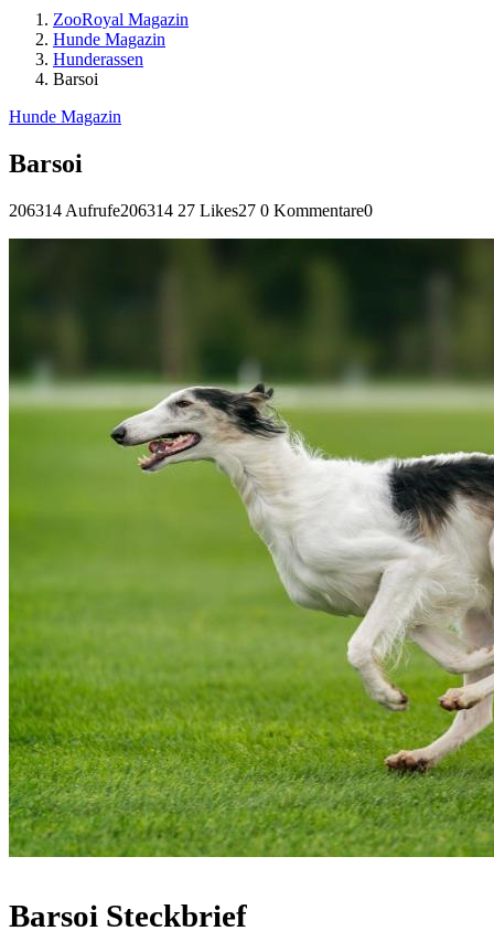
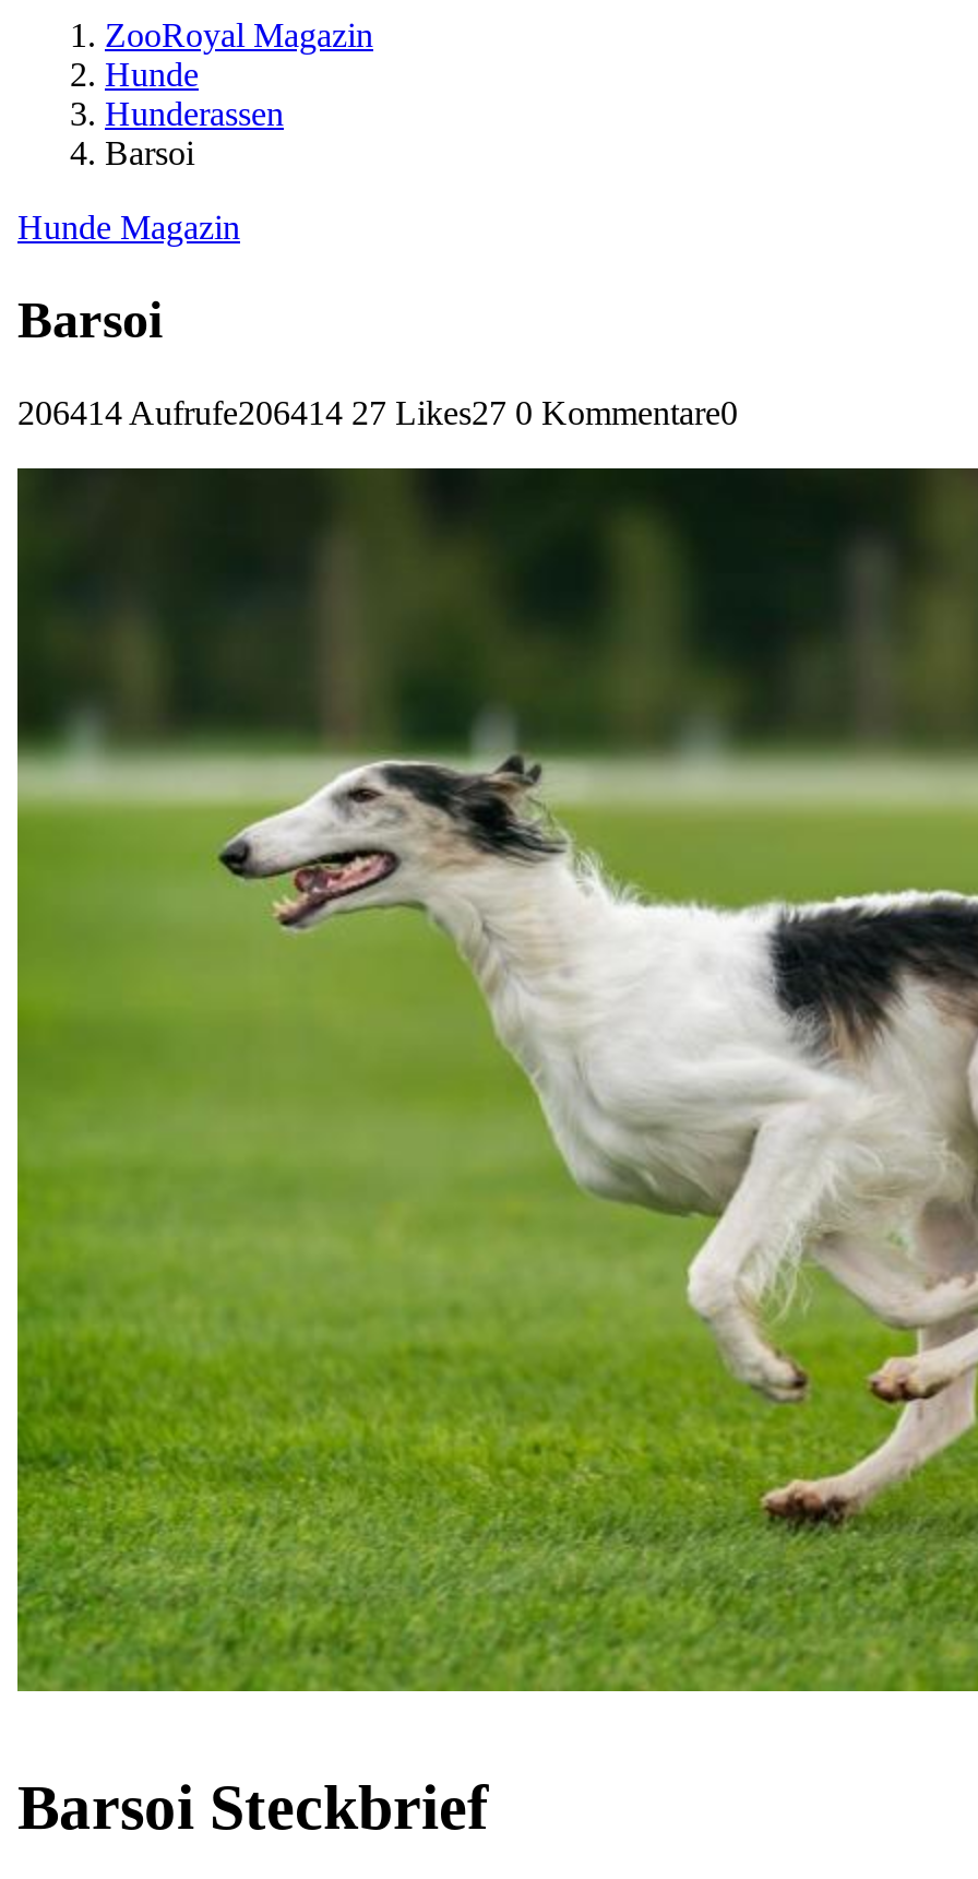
[53,30,165,49] Hunde Magazin -> [105,56,199,93] Hunde
[9,201,373,220] 206314 Aufrufe206314 27 Likes27 0 Kommentare0 -> [17,394,738,431] 206414 Aufrufe206414 27 Likes27 0 Kommentare0

